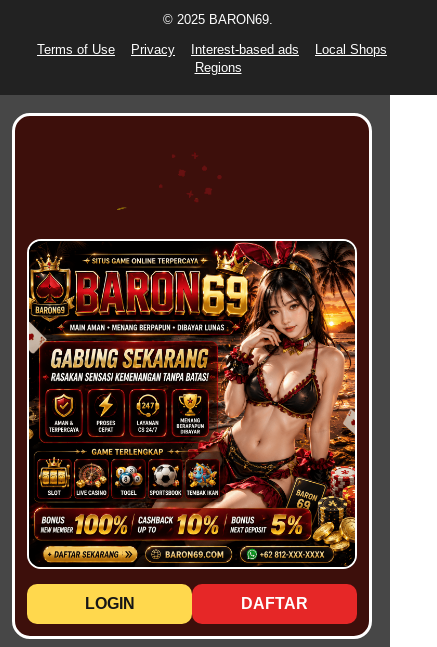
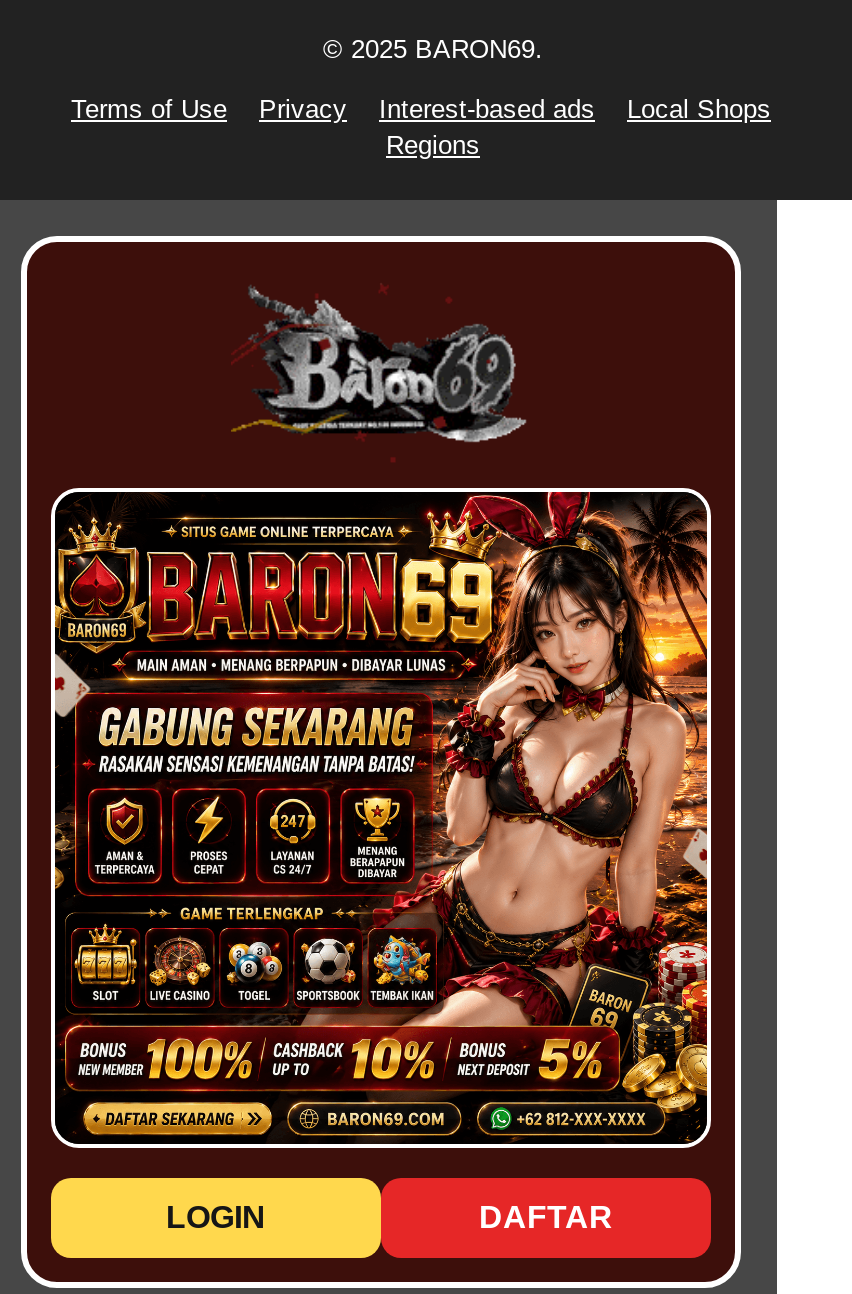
none -> [249,286,527,444] [image]

